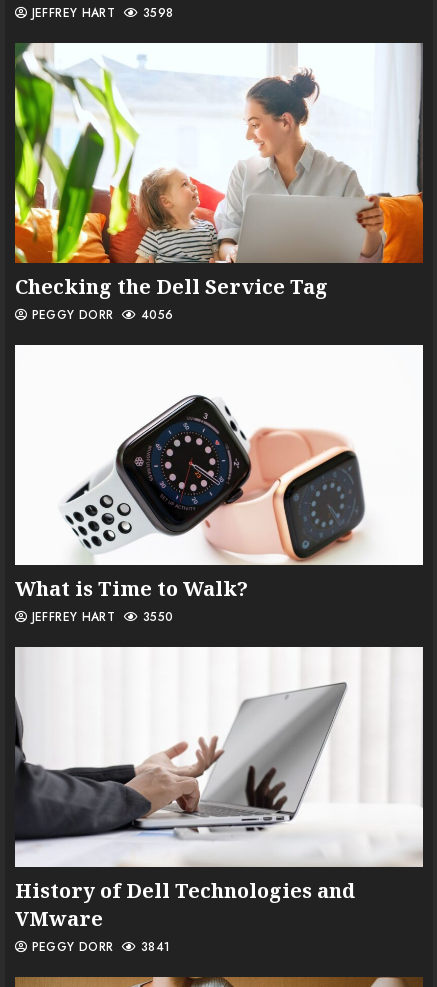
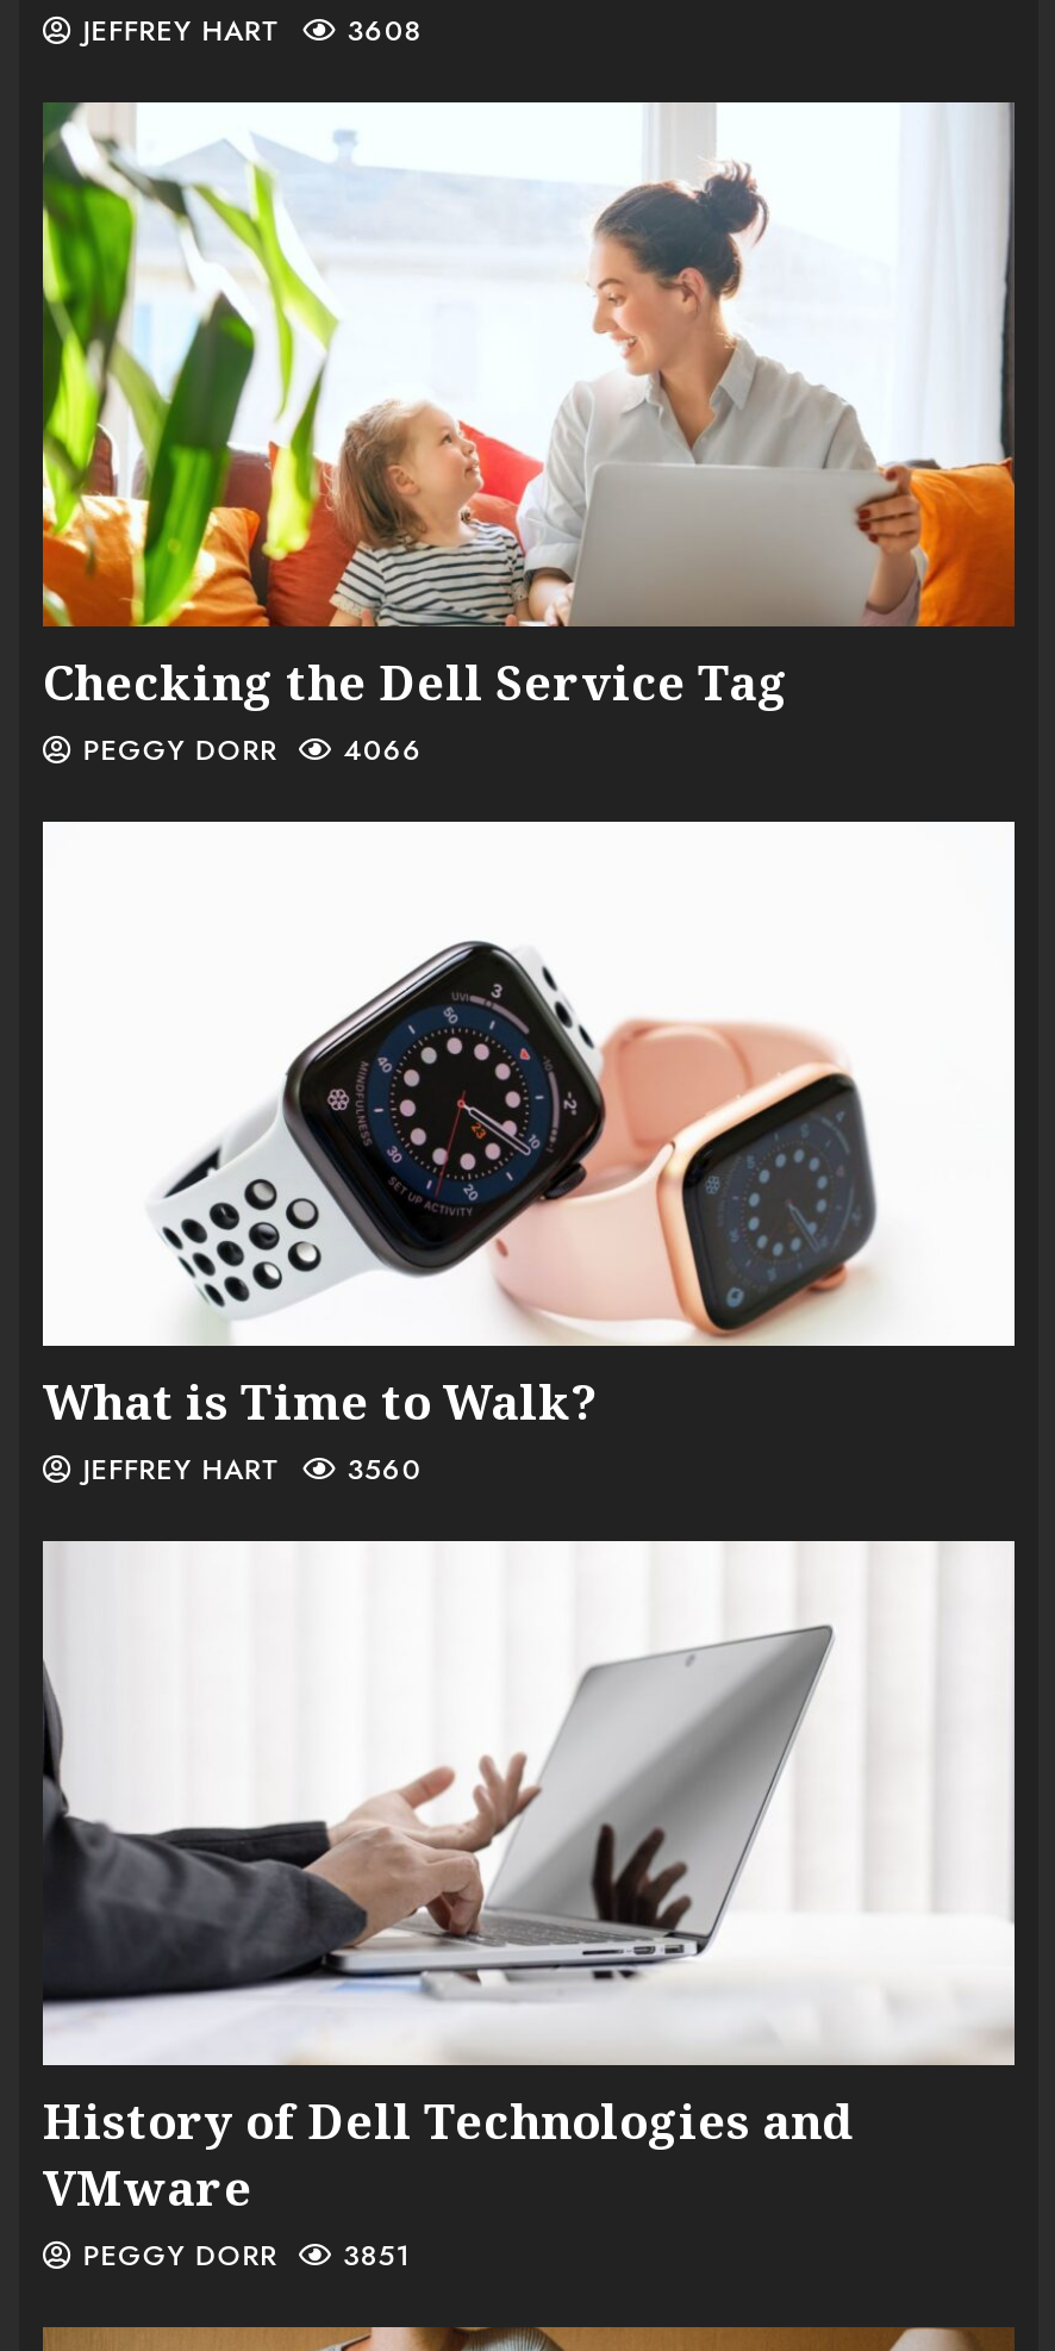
[27,4,173,22] JEFFREY HART 3598 -> [72,10,422,52] JEFFREY HART 3608
[27,306,173,324] PEGGY DORR 4056 -> [72,729,423,772] PEGGY DORR 4066
[27,608,173,626] JEFFREY HART 3550 -> [72,1448,422,1491] JEFFREY HART 3560
[27,938,170,956] PEGGY DORR 3841 -> [72,2234,411,2277] PEGGY DORR 3851

